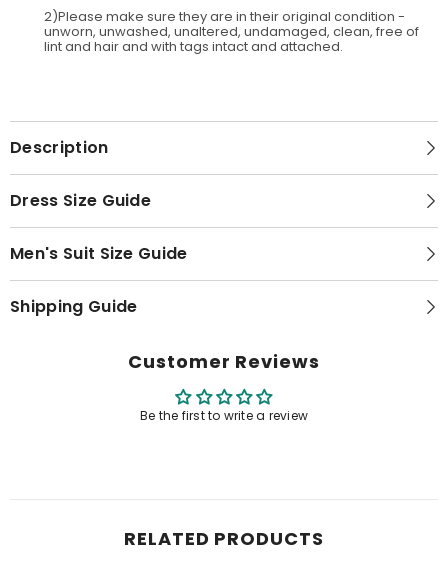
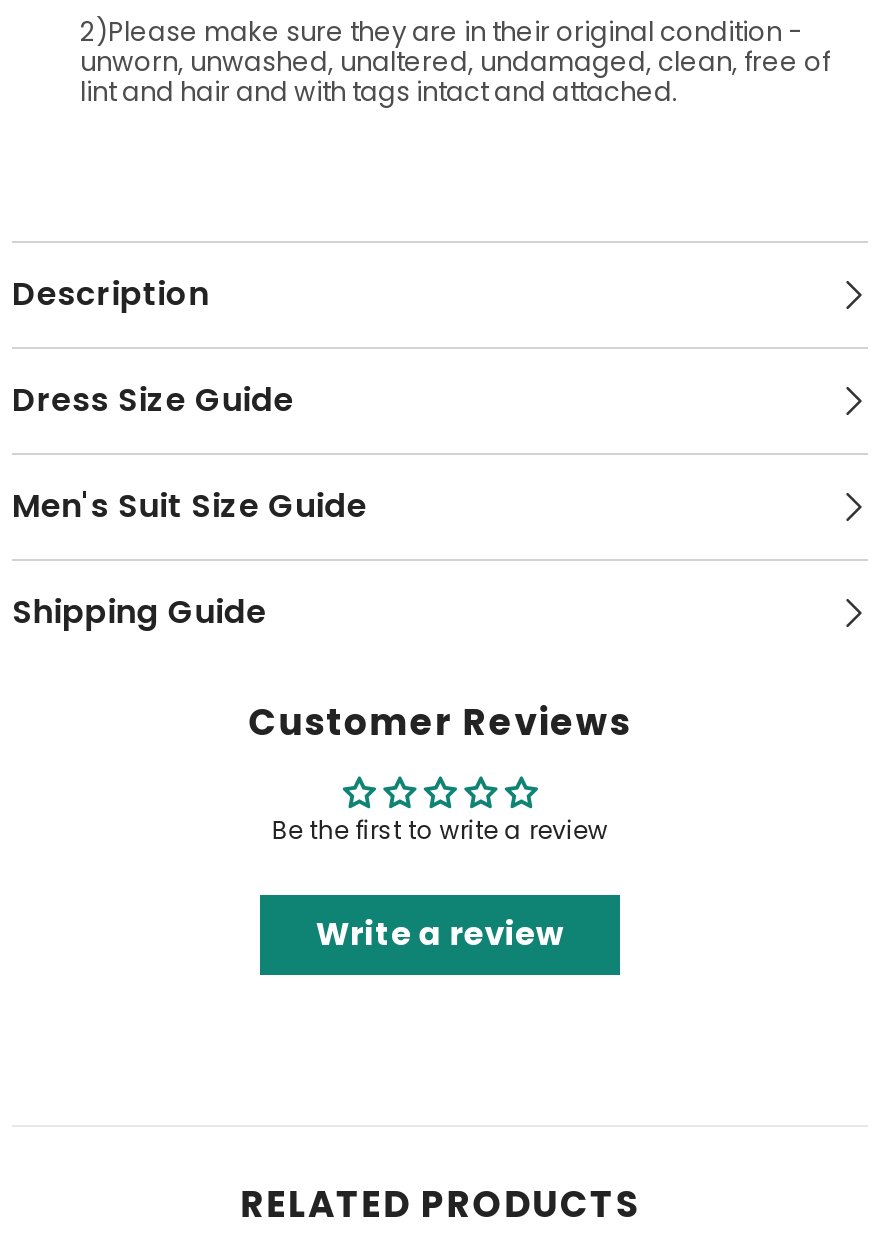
none -> [316,911,564,957] Write a review

